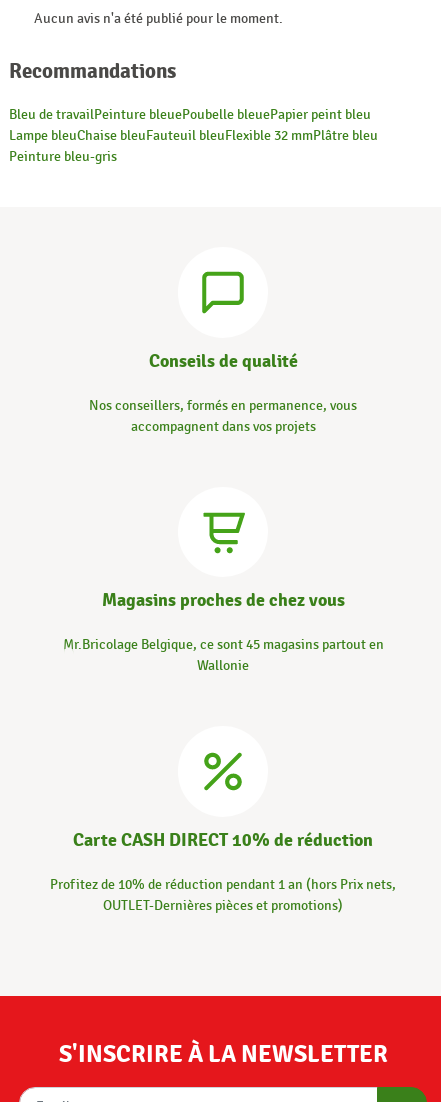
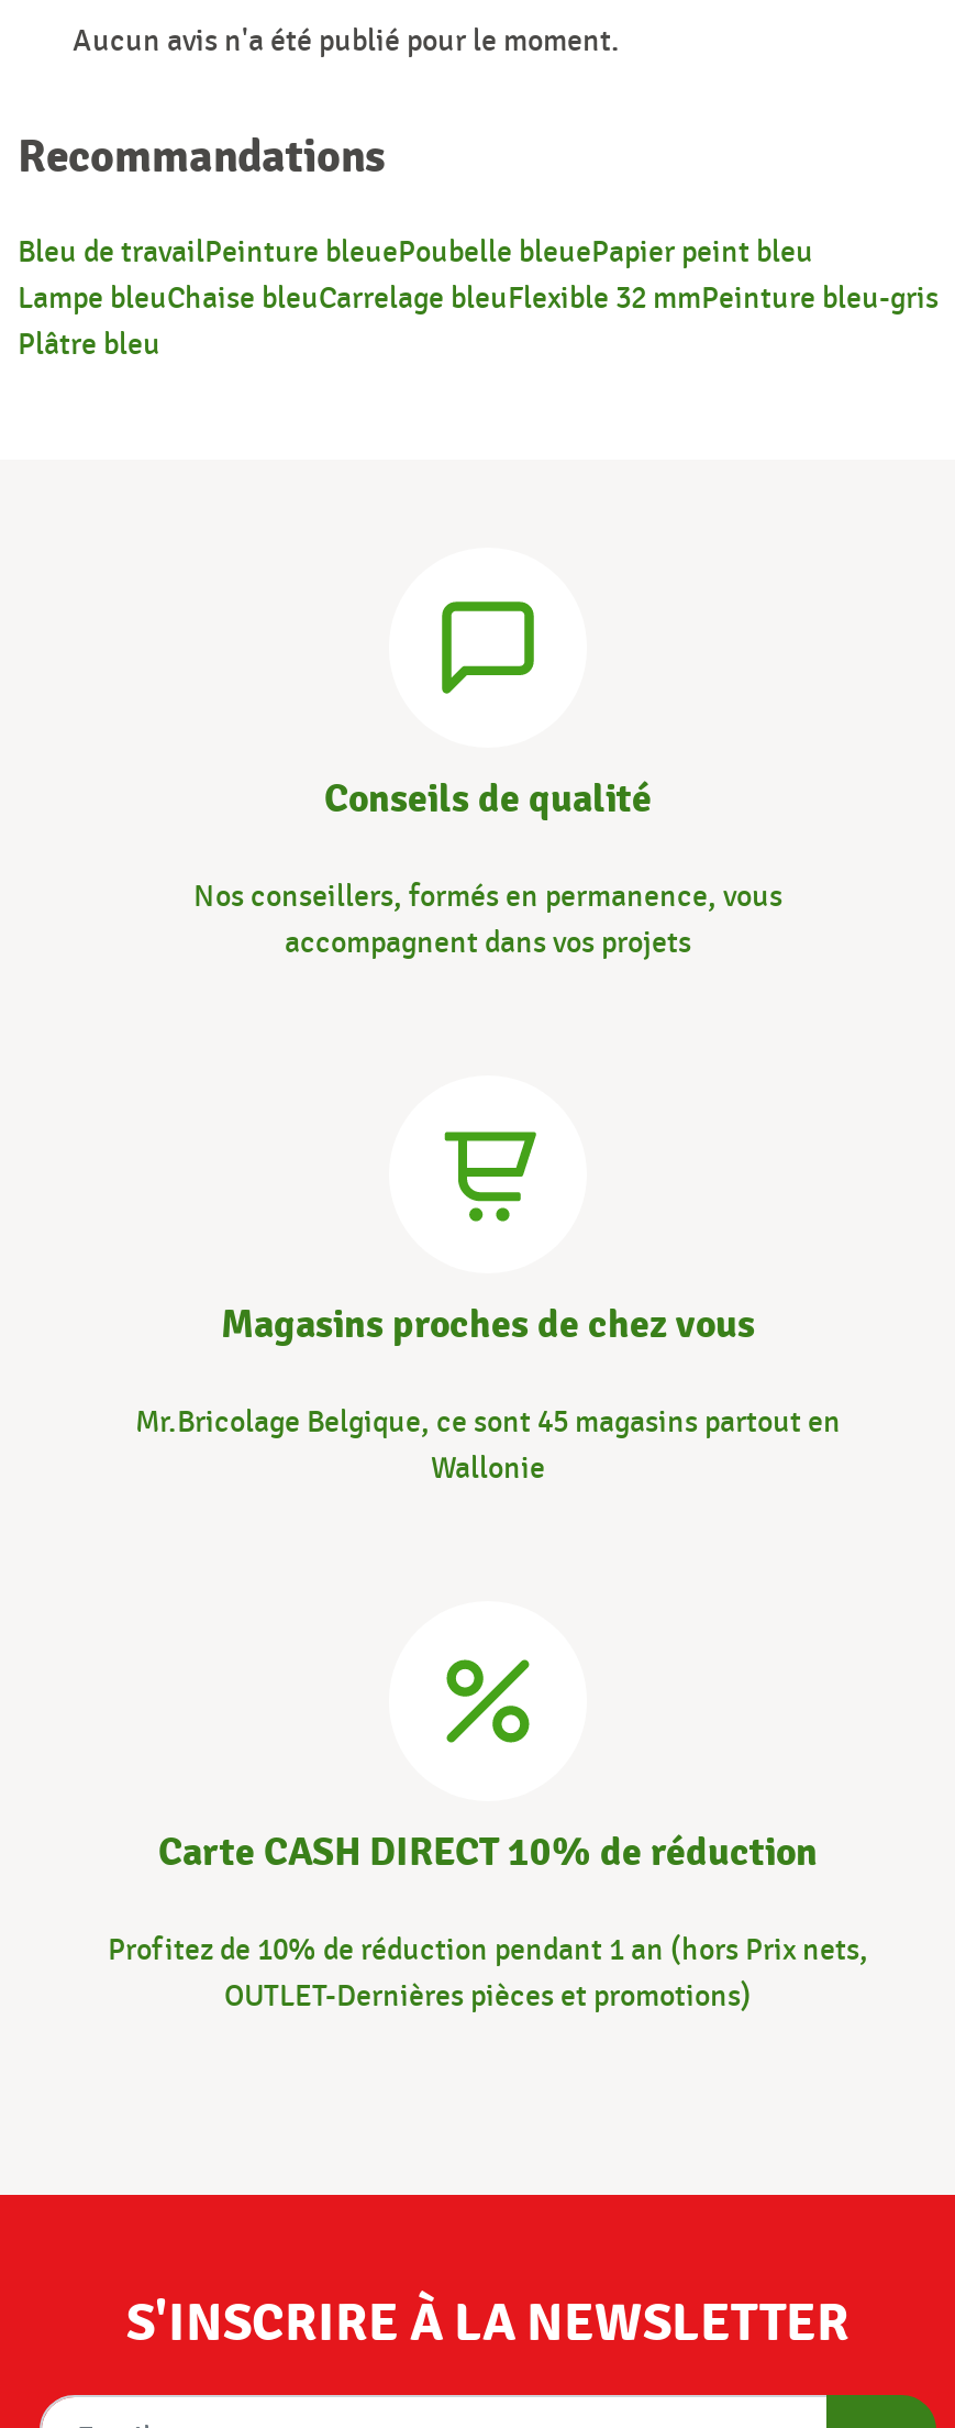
[9,127,378,165] Lampe bleuChaise bleuFauteuil bleuFlexible 32 mmPlâtre bleu | Peinture bleu-gris -> [18,280,939,363] Lampe bleuChaise bleuCarrelage bleuFlexible 32 mmPeinture bleu-gris | Plâtre bleu

